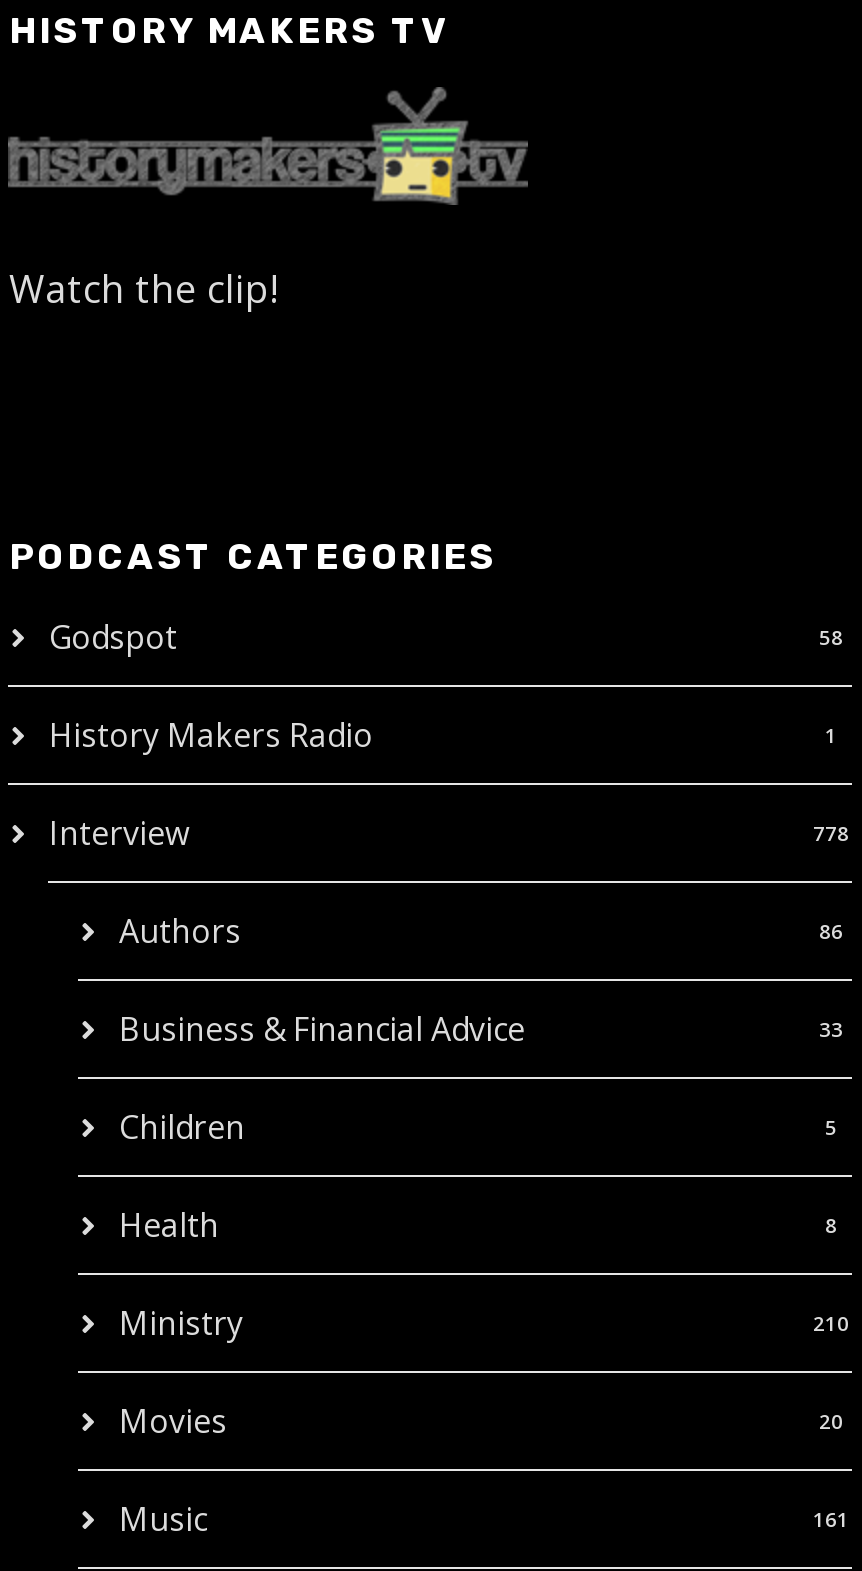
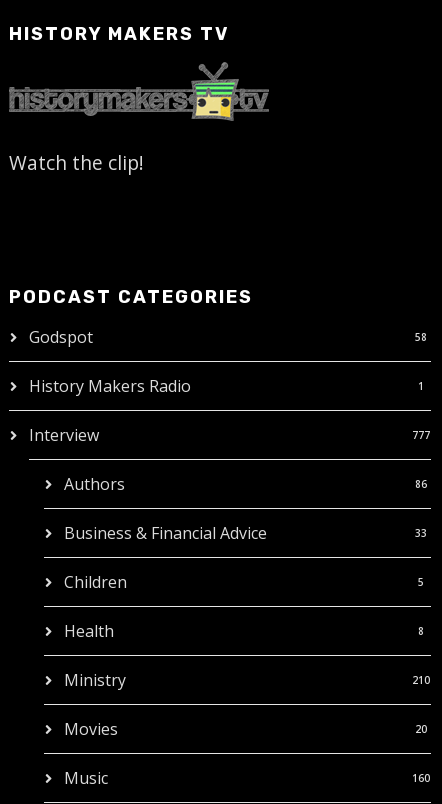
[813,819,849,847] 778 -> [411,428,429,442] 777
[813,1505,849,1533] 161 -> [411,771,429,785] 160

